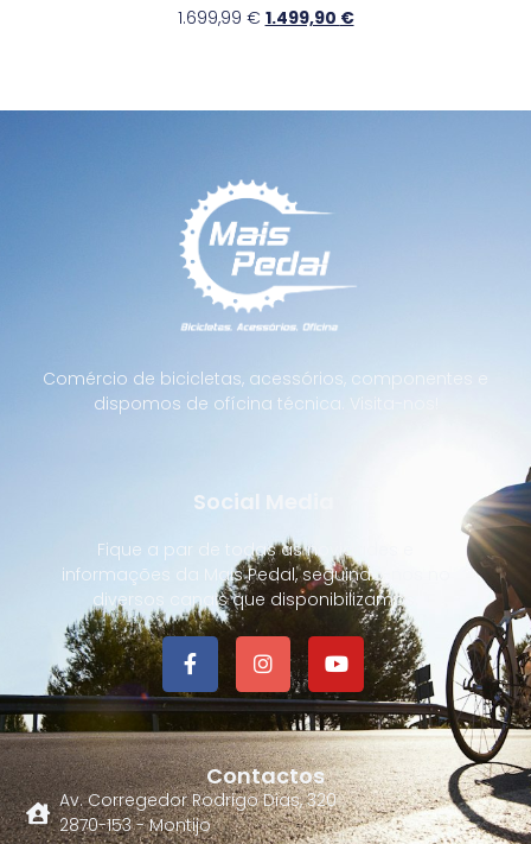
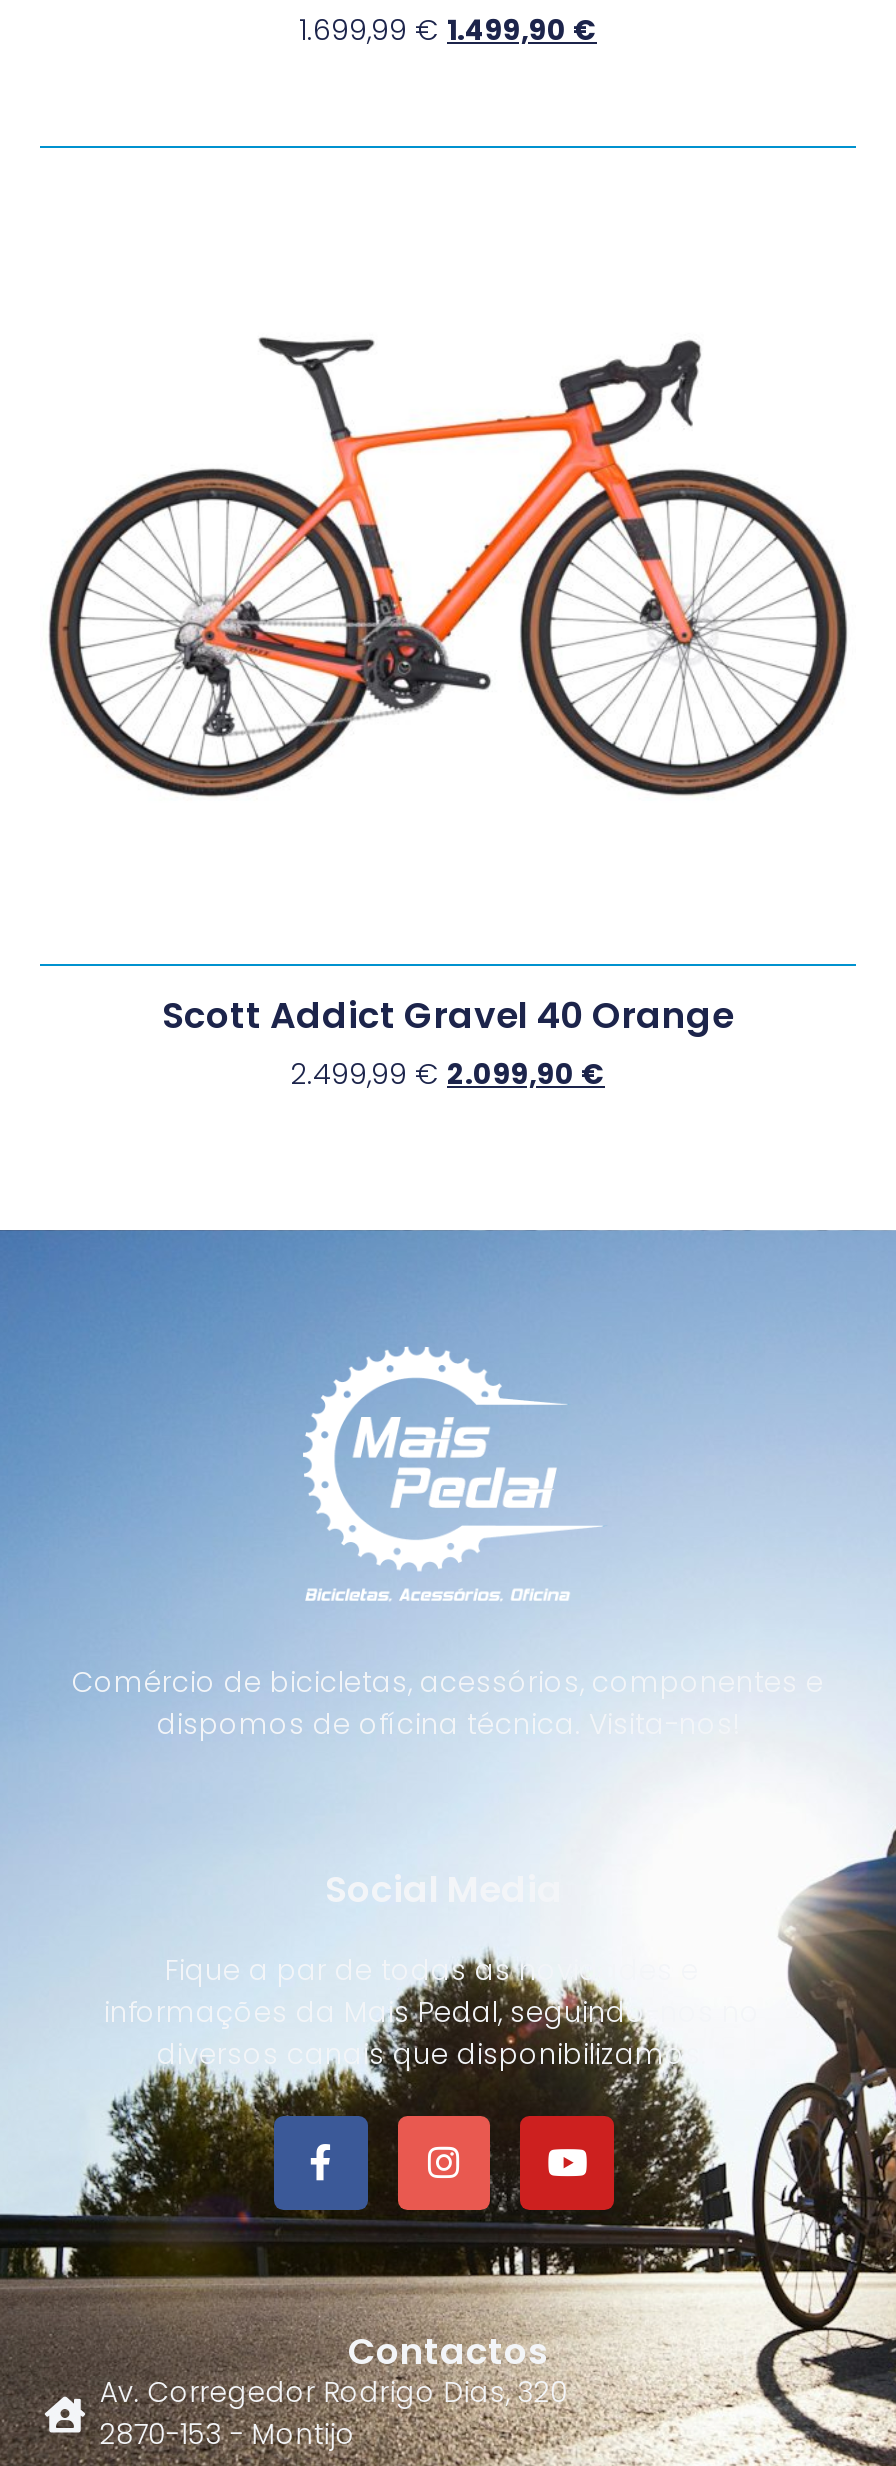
none -> [48,336,848,798] [image]
none -> [162,989,734,1093] Scott Addict Gravel 40 Orange | 2.499,99 € 2.099,90 €

